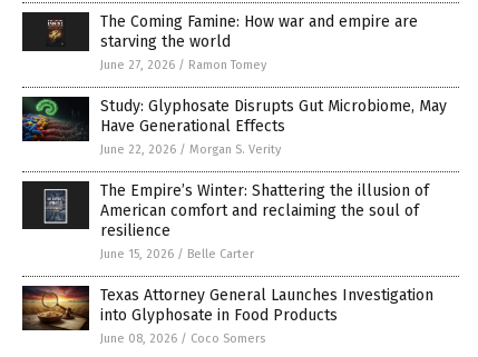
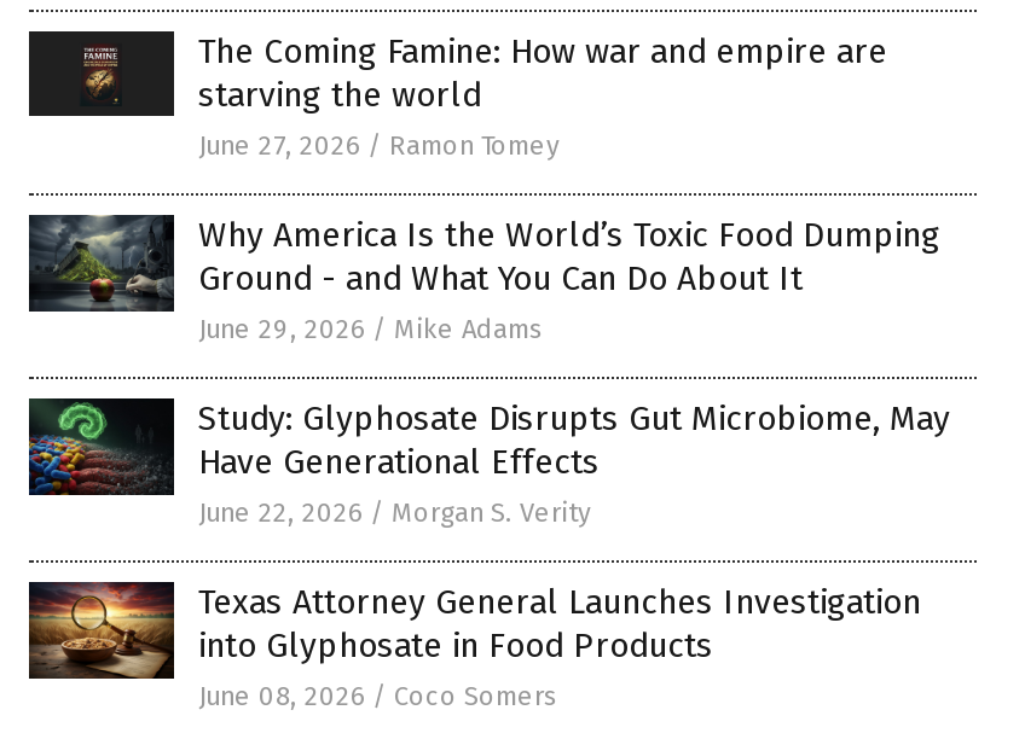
none -> [36,215,940,345] [image] | Why America Is the World’s Toxic Food Dumping | Ground - and What You Can Do About It | June 29, 2026 / Mike Adams
moved [20,90,447,157] -> [24,384,950,529]: [image] | Study: Glyphosate Disrupts Gut Microbiome, May | Have Generational Effects | June 22, 2026 / Morgan S. Verity
[22,181,429,261] [image] | The Empire’s Winter: Shattering the illusion of | American comfort and reclaiming the soul of | resilience | June 15, 2026 / Belle Carter -> none

